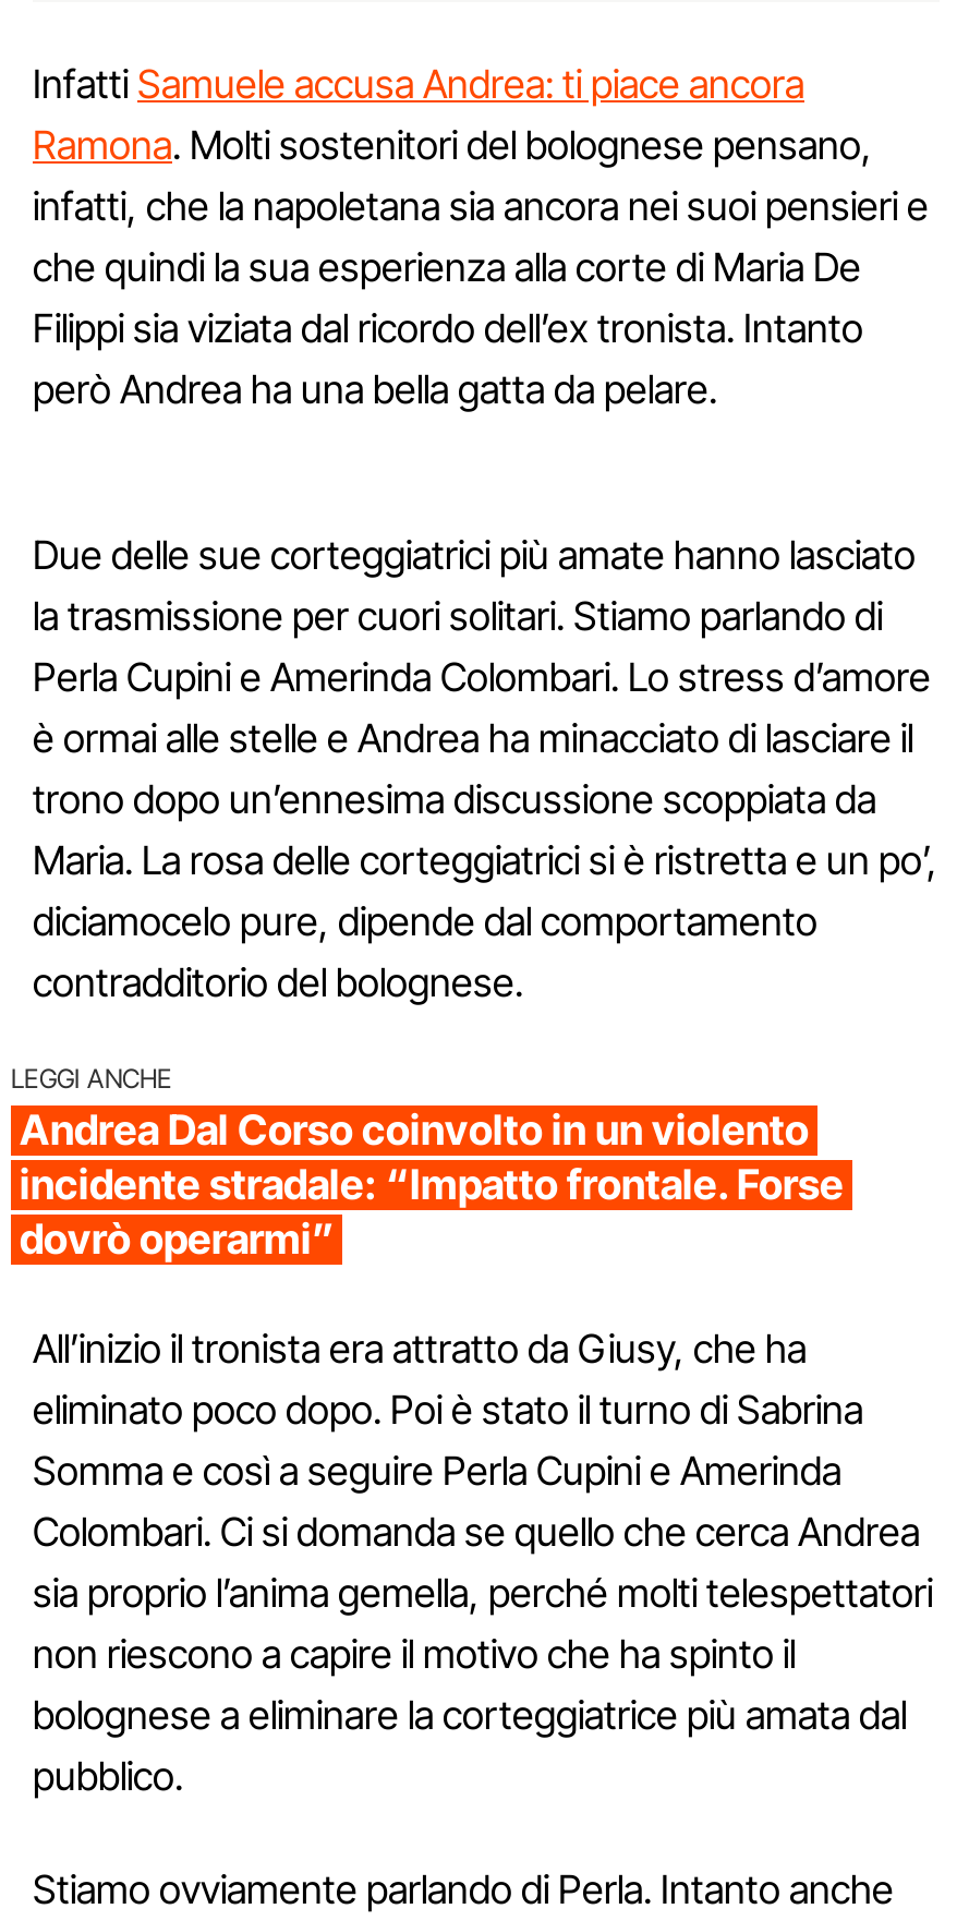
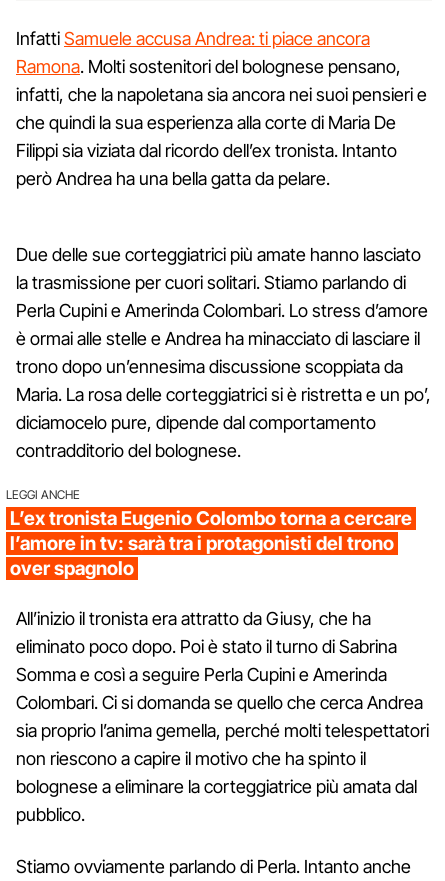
[20,1105,844,1264] Andrea Dal Corso coinvolto in un violento | incidente stradale: “Impatto frontale. Forse | dovrò operarmi” -> [10,507,412,580] L’ex tronista Eugenio Colombo torna a cercare | l’amore in tv: sarà tra i protagonisti del trono | over spagnolo

